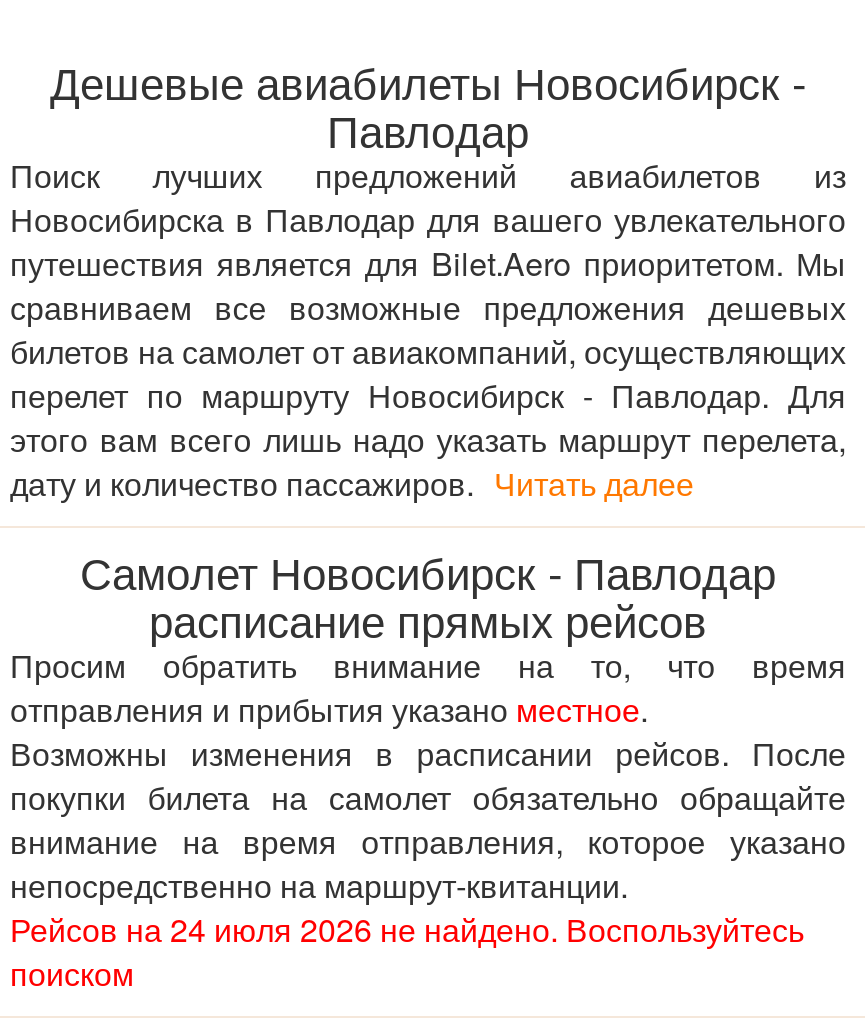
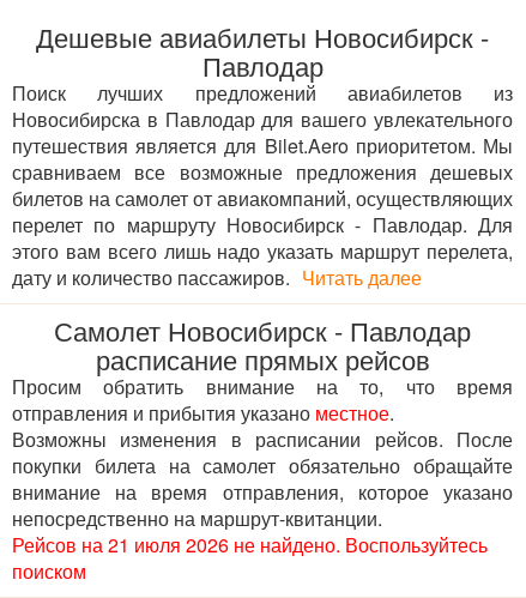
[10,906,804,952] Рейсов на 24 июля 2026 не найдено. Воспользуйтесь -> [12,531,488,558] Рейсов на 21 июля 2026 не найдено. Воспользуйтесь

